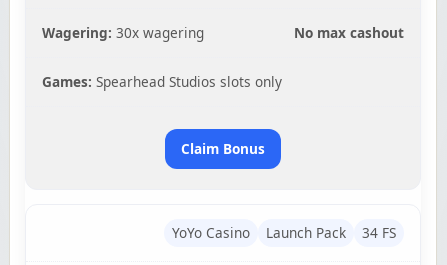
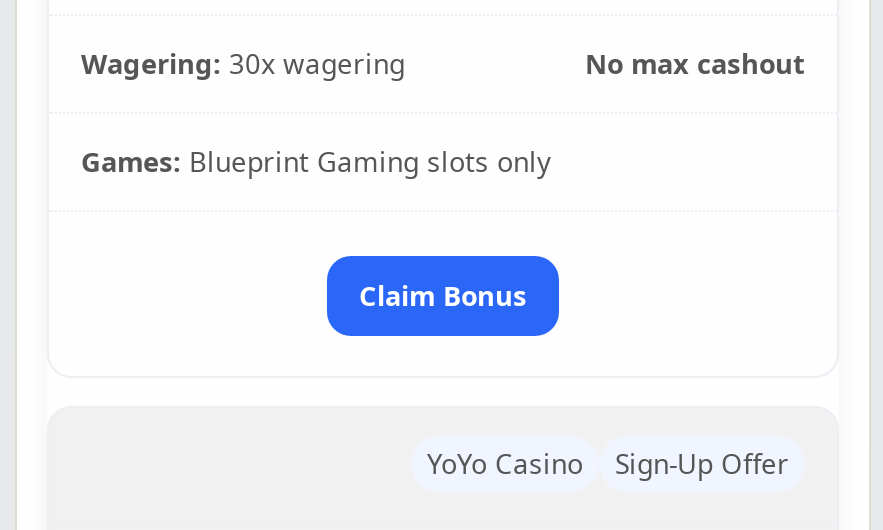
[42,72,282,91] Games: Spearhead Studios slots only -> [81,143,551,181] Games: Blueprint Gaming slots only
[266,223,396,242] Launch Pack | 34 FS -> [615,445,789,483] Sign-Up Offer

